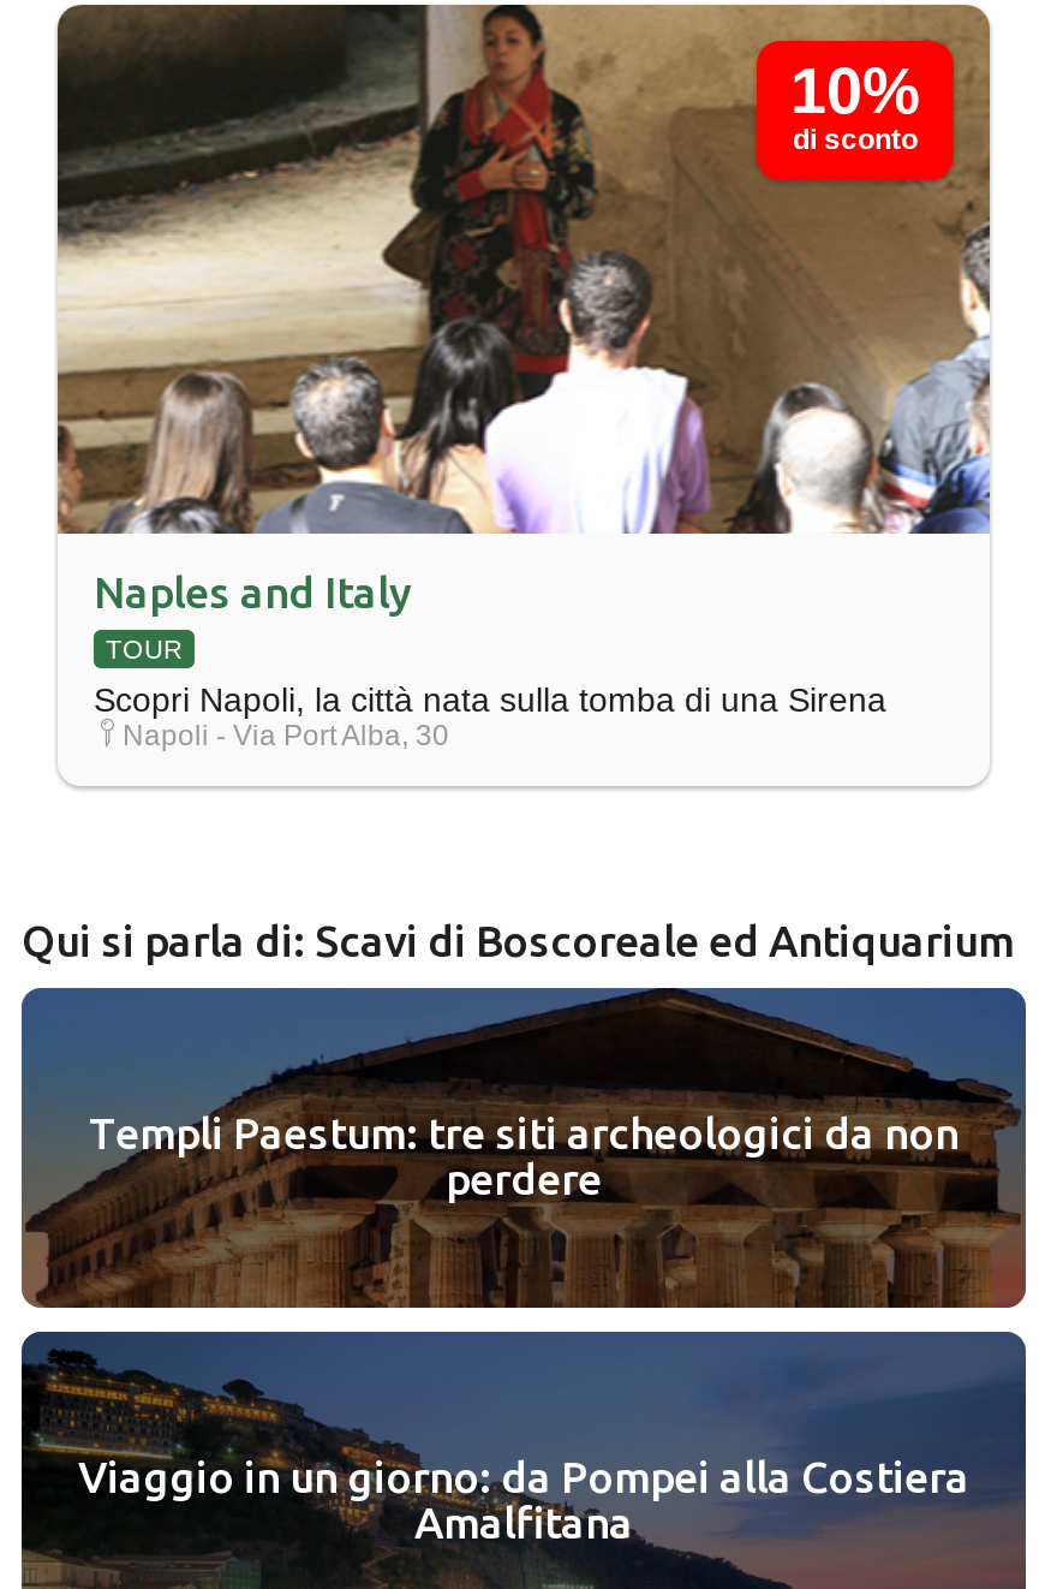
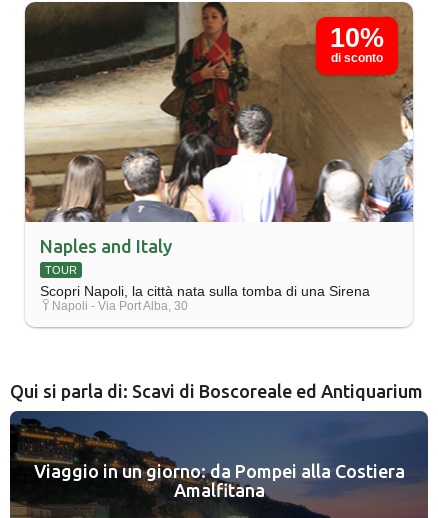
[19,988,1026,1310] [image] | Templi Paestum: tre siti archeologici da non | perdere -> none

